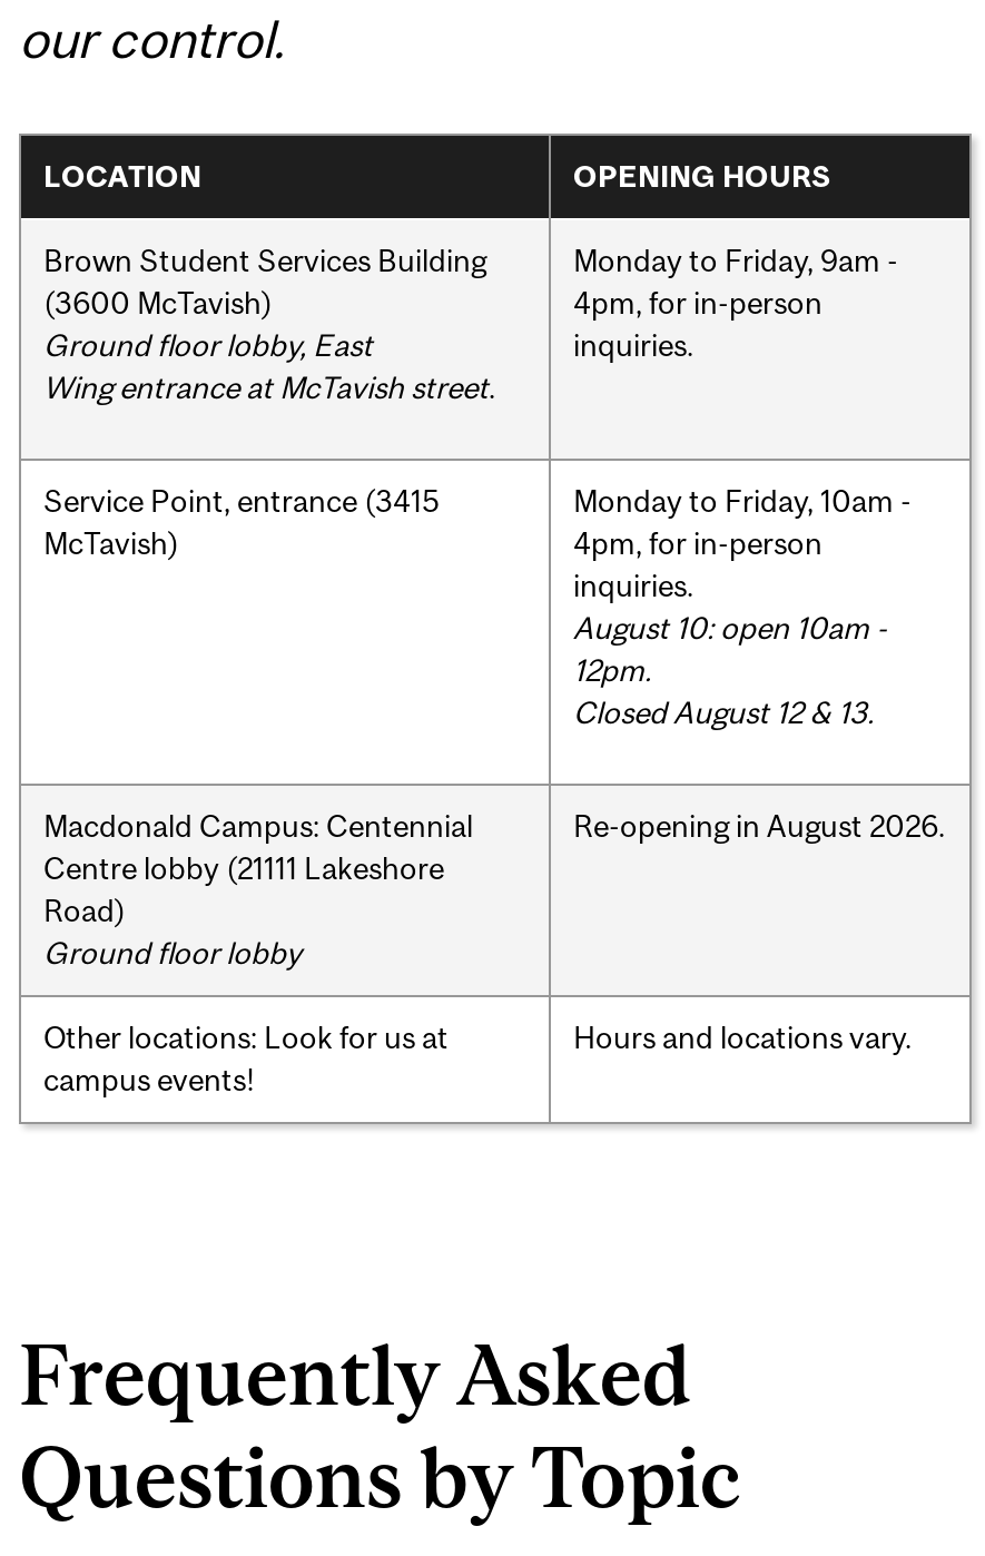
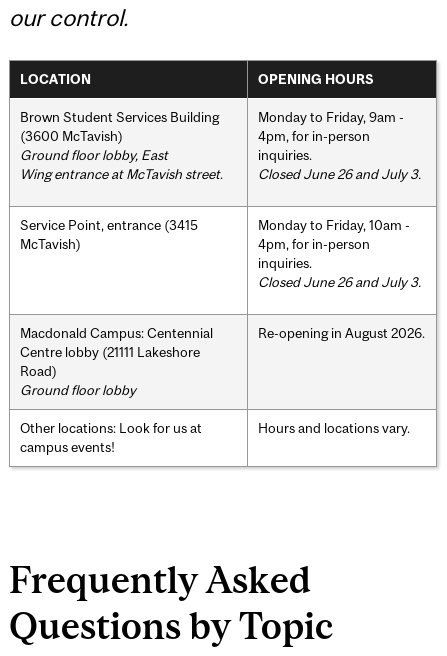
none -> [258,166,421,182] Closed June 26 and July 3.
[573,609,887,729] August 10: open 10am - | 12pm. | Closed August 12 & 13. -> [258,274,421,290] Closed June 26 and July 3.

